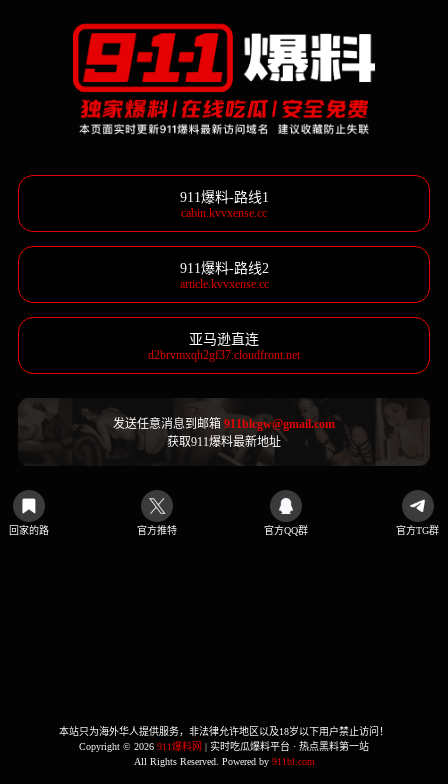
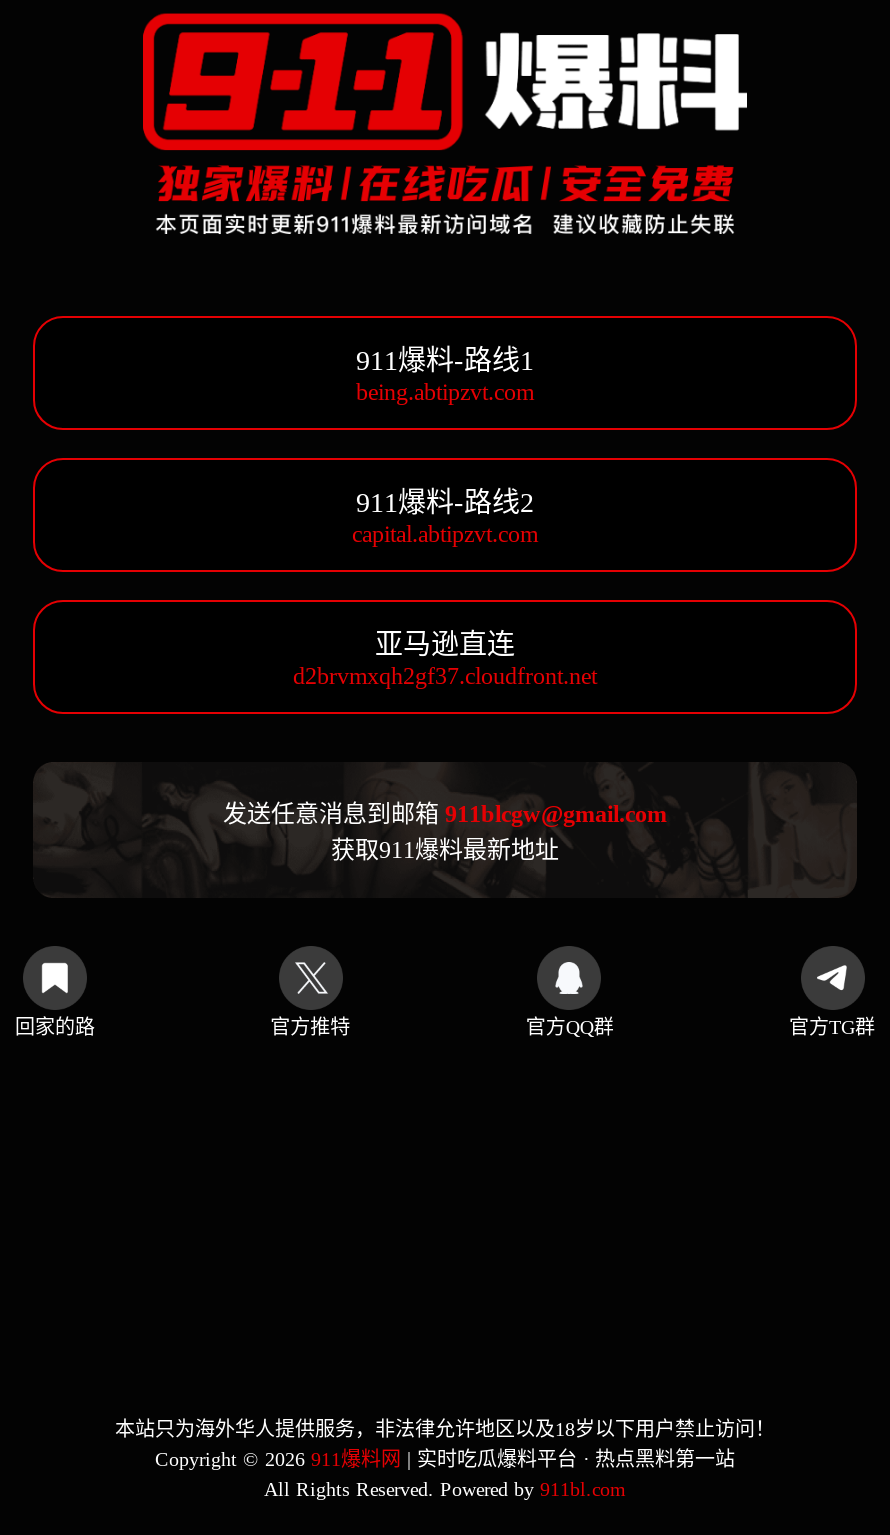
[181,206,267,220] cabin.kvvxense.cc -> [356,378,534,406] being.abtipzvt.com
[179,277,268,291] article.kvvxense.cc -> [352,520,538,548] capital.abtipzvt.com

